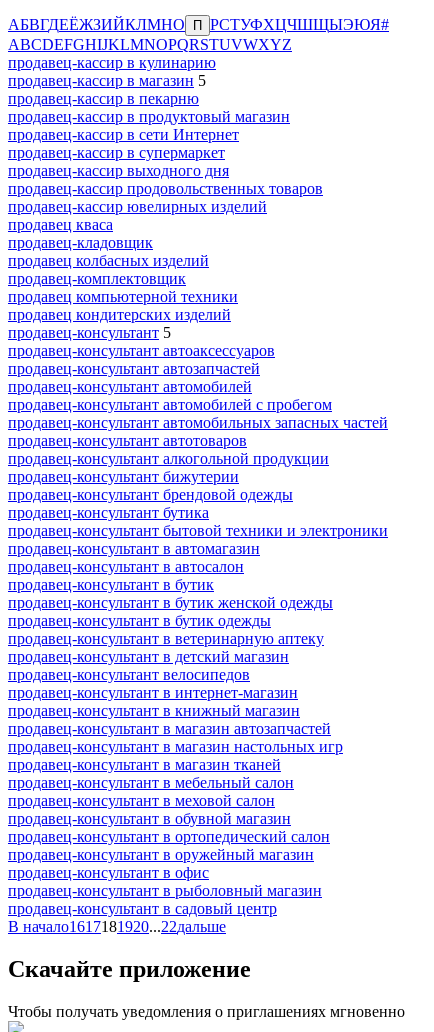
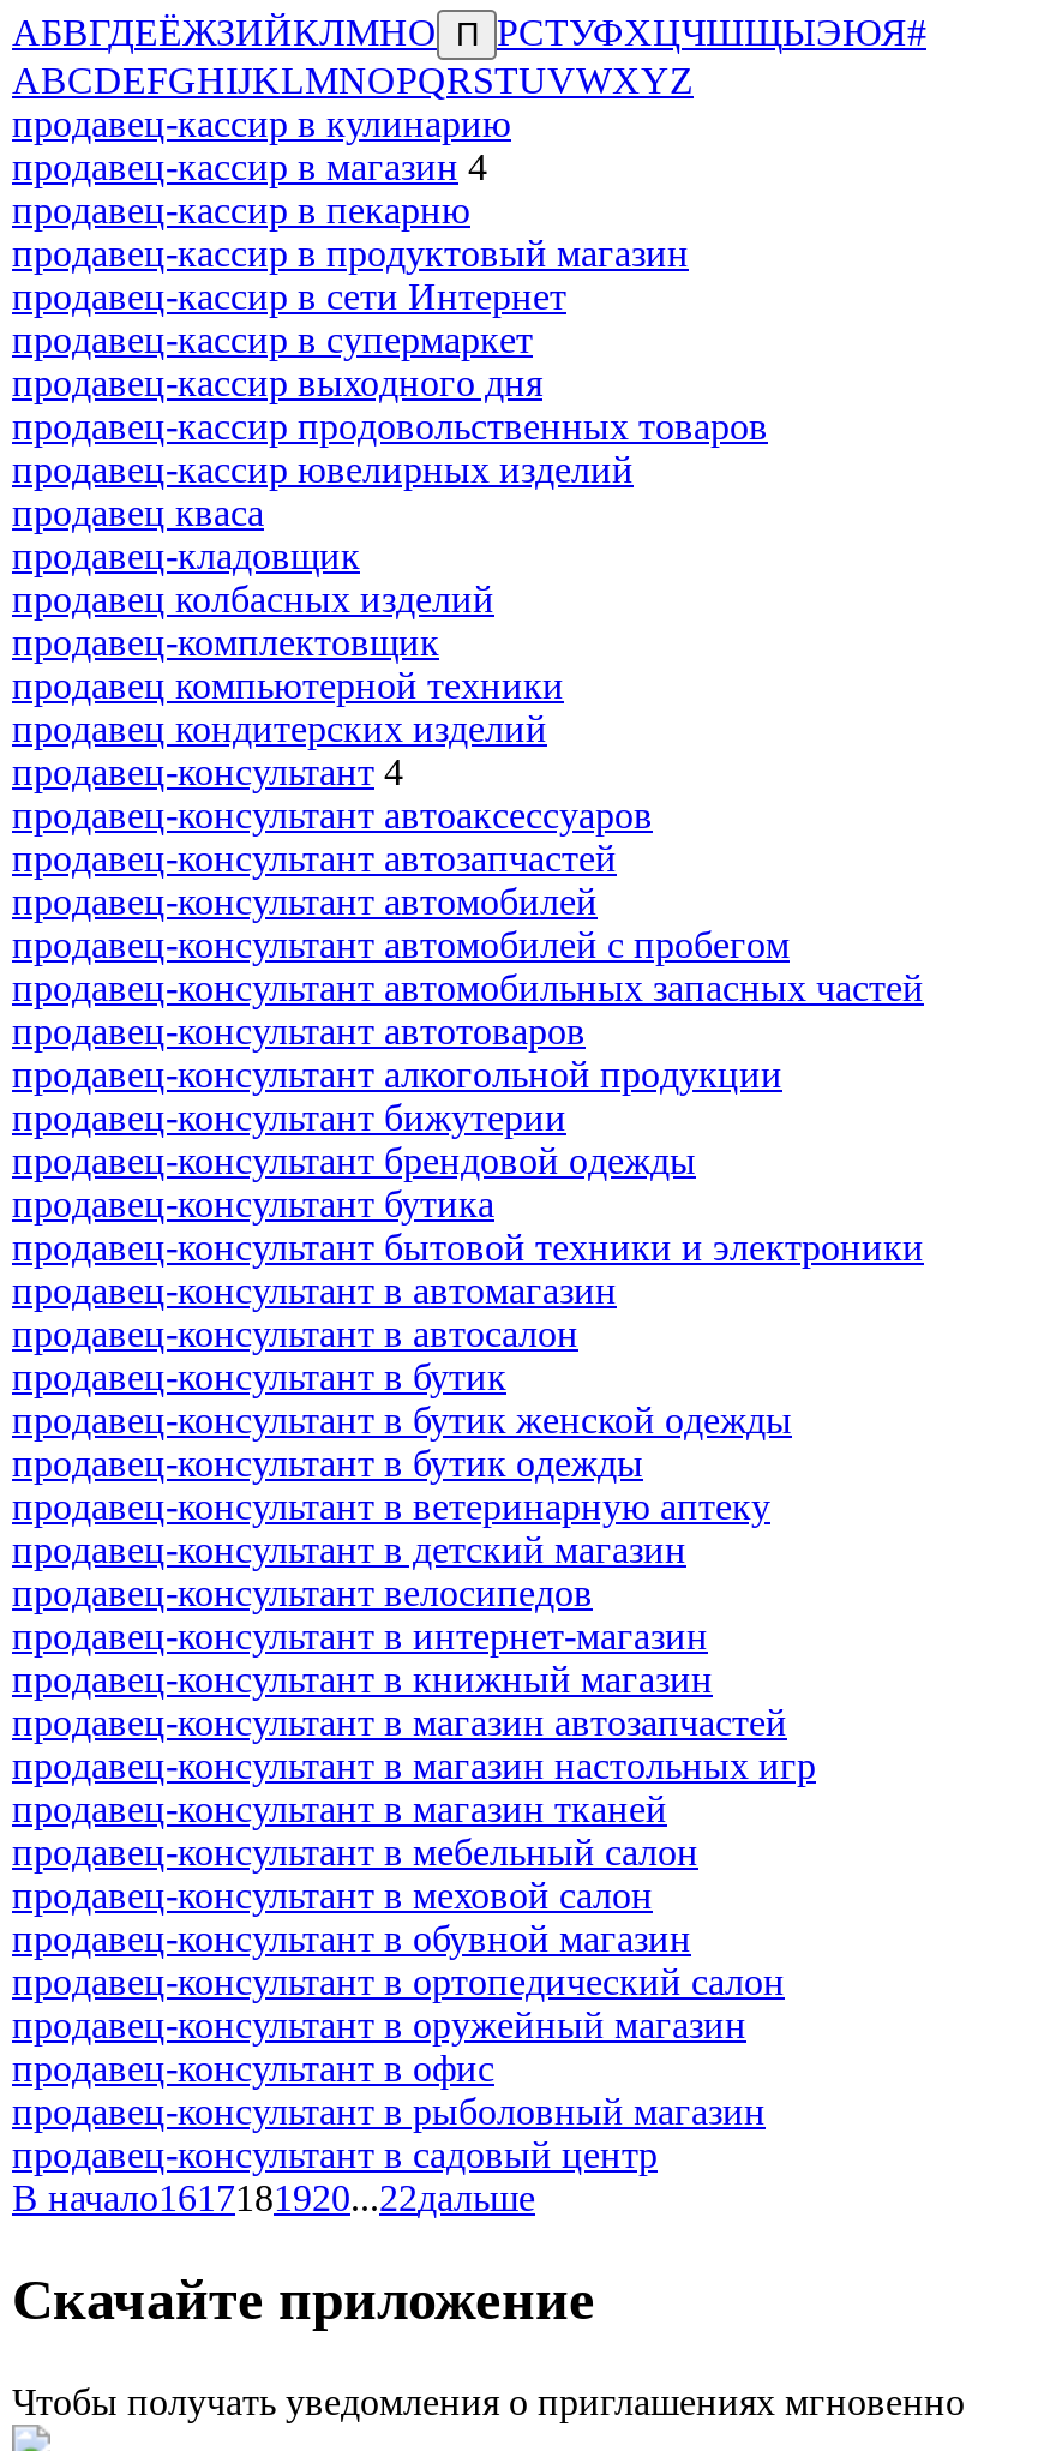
[8,72,206,89] продавец-кассир в магазин 5 -> [12,146,487,187] продавец-кассир в магазин 4
[8,324,171,341] продавец-консультант 5 -> [12,751,403,792] продавец-консультант 4

